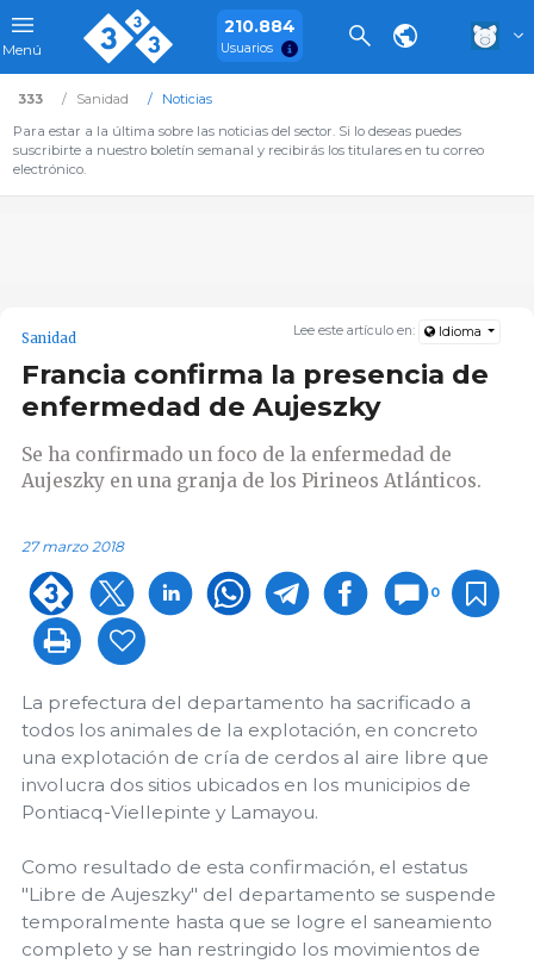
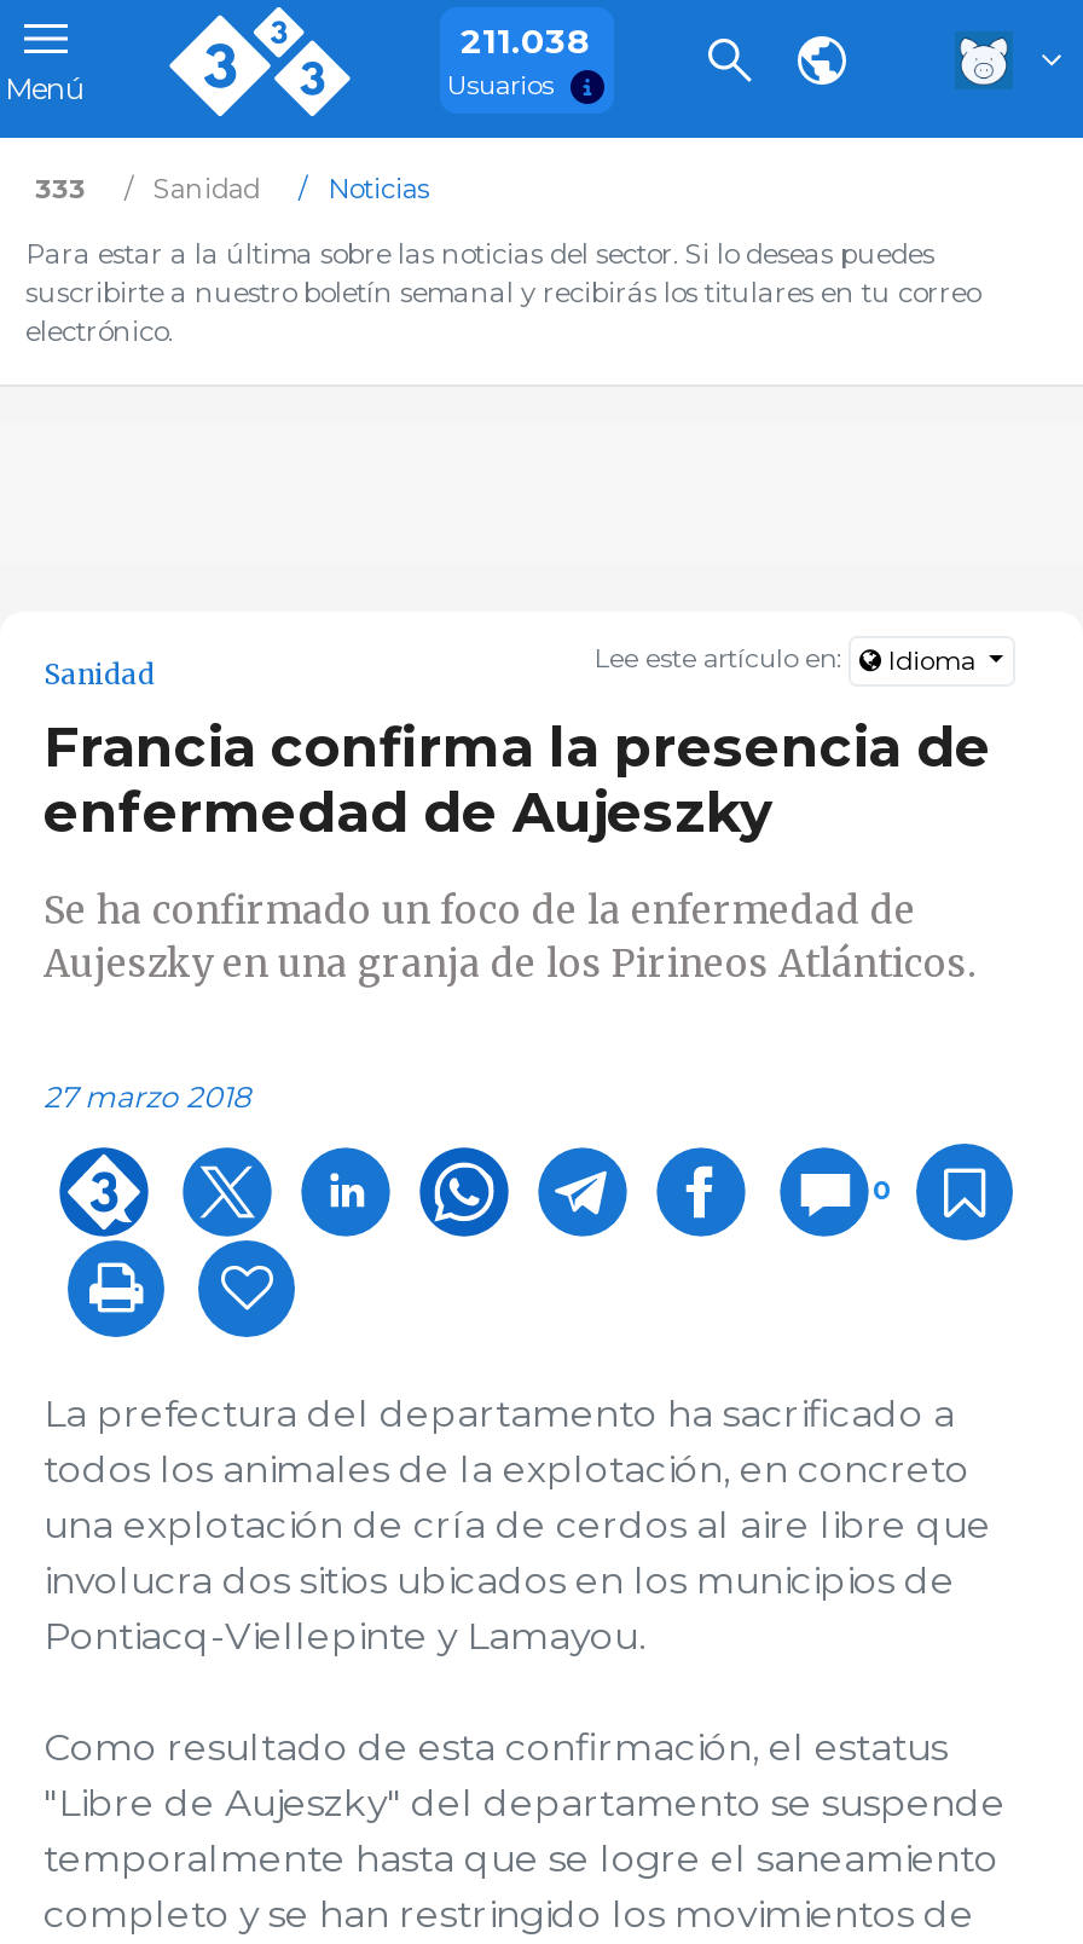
[223,15,295,36] 210.884 -> [461,18,591,62] 211.038

